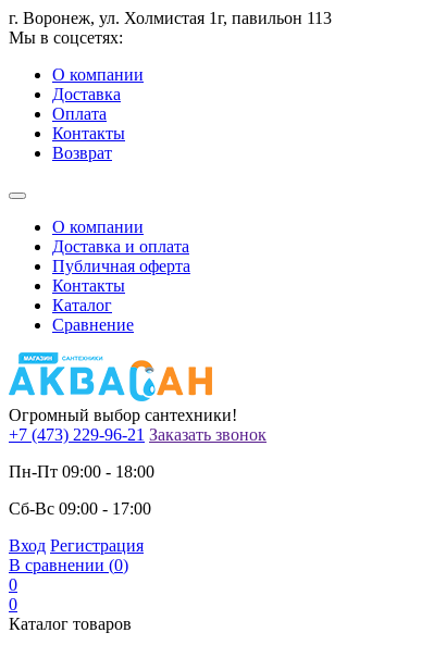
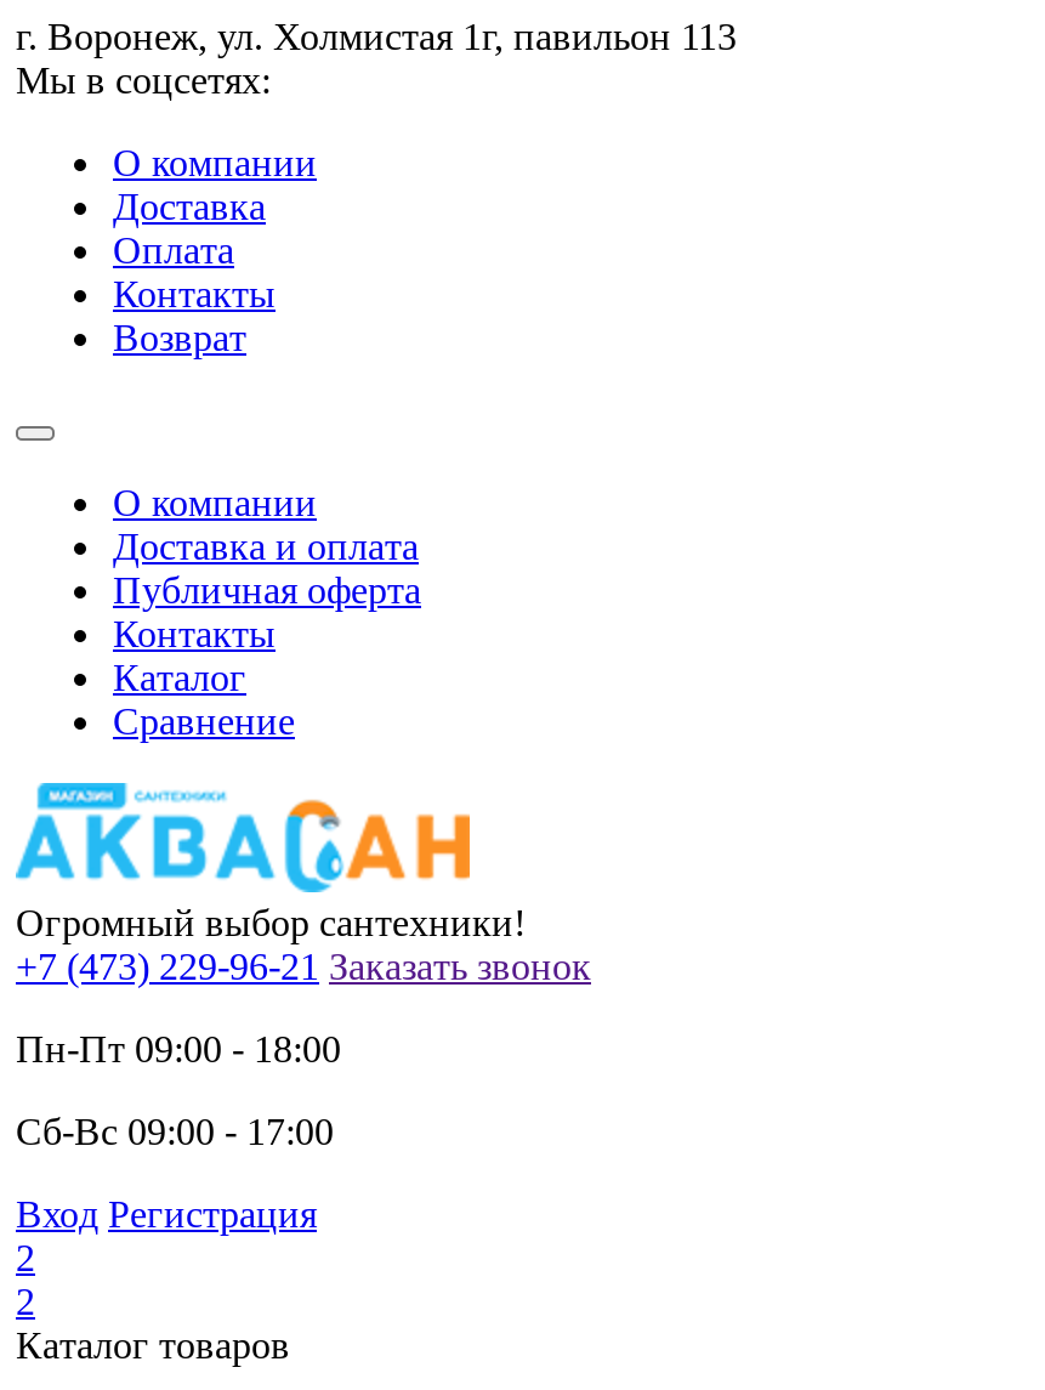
[9,556,128,613] В сравнении (0) | 0 | 0 -> [16,1237,35,1322] 2 | 2

